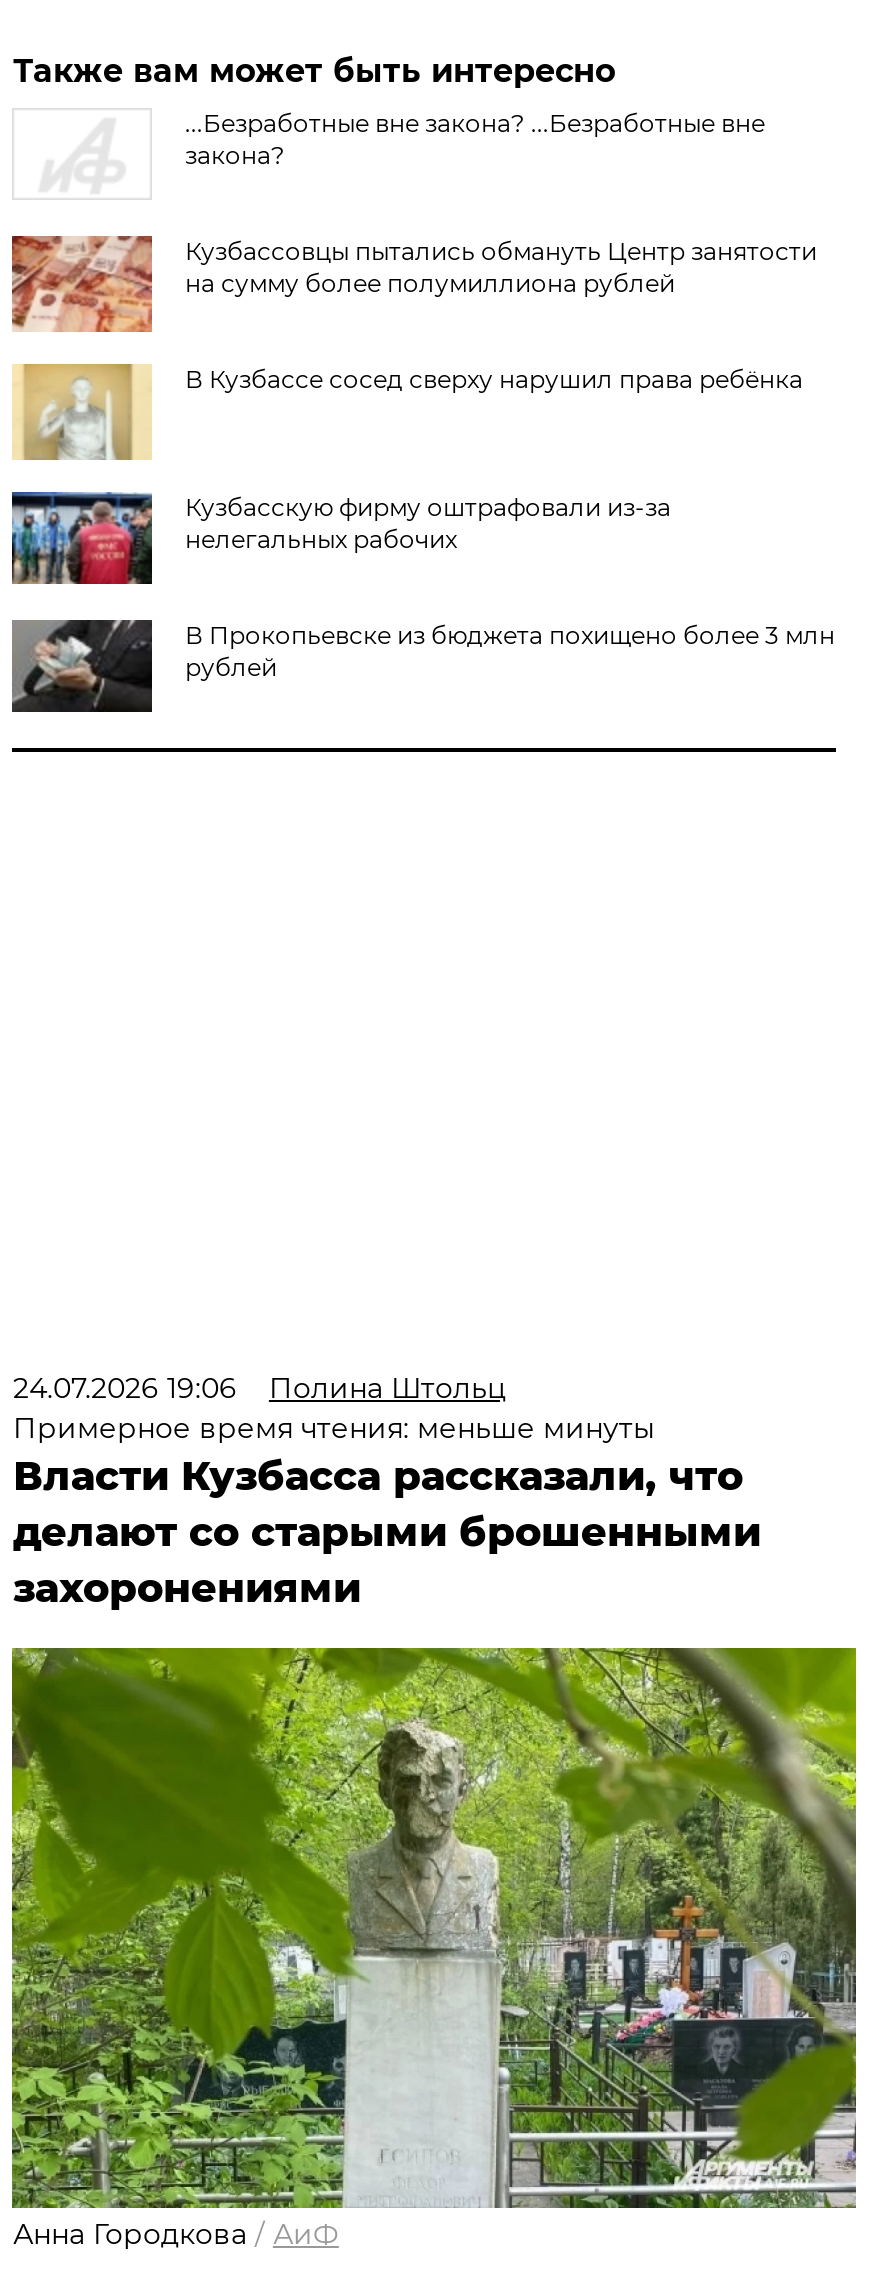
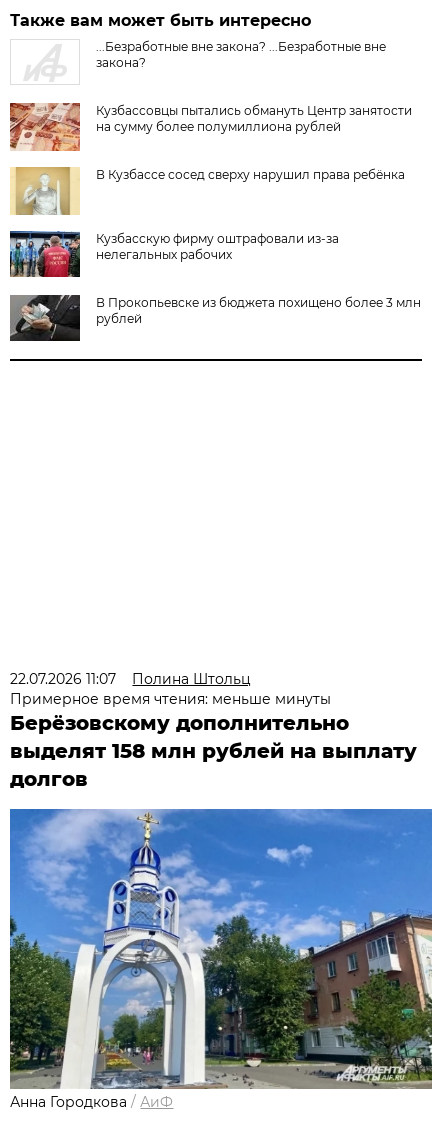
[13,1370,507,1406] 24.07.2026 19:06 Полина Штольц -> [10,670,251,688] 22.07.2026 11:07 Полина Штольц
[13,1452,761,1612] Власти Кузбасса рассказали, что | делают со старыми брошенными | захоронениями -> [10,711,417,791] Берёзовскому дополнительно | выделят 158 млн рублей на выплату | долгов
[10,1646,858,2210] [image] -> [9,808,433,1090] [image]

